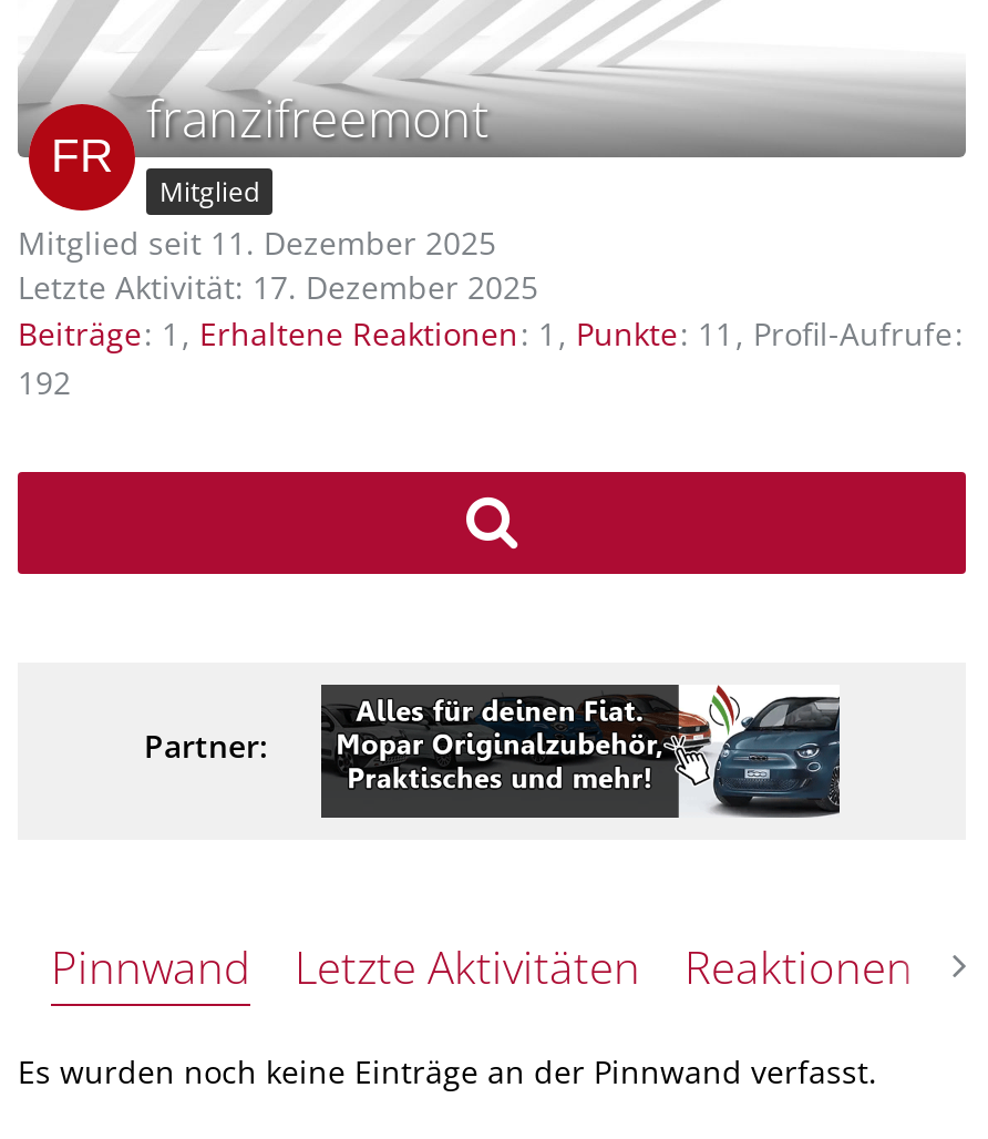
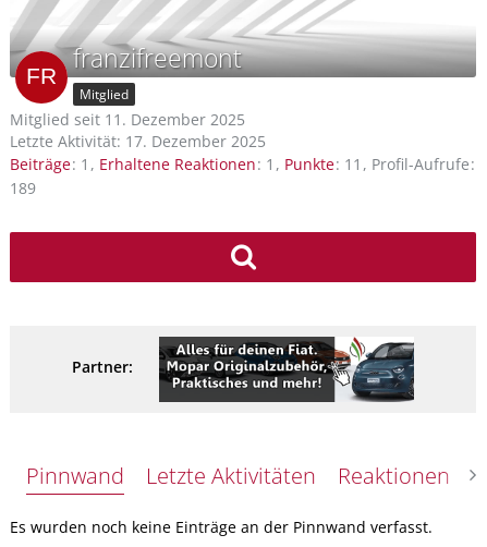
[18,360,71,402] 192 -> [10,177,36,198] 189

